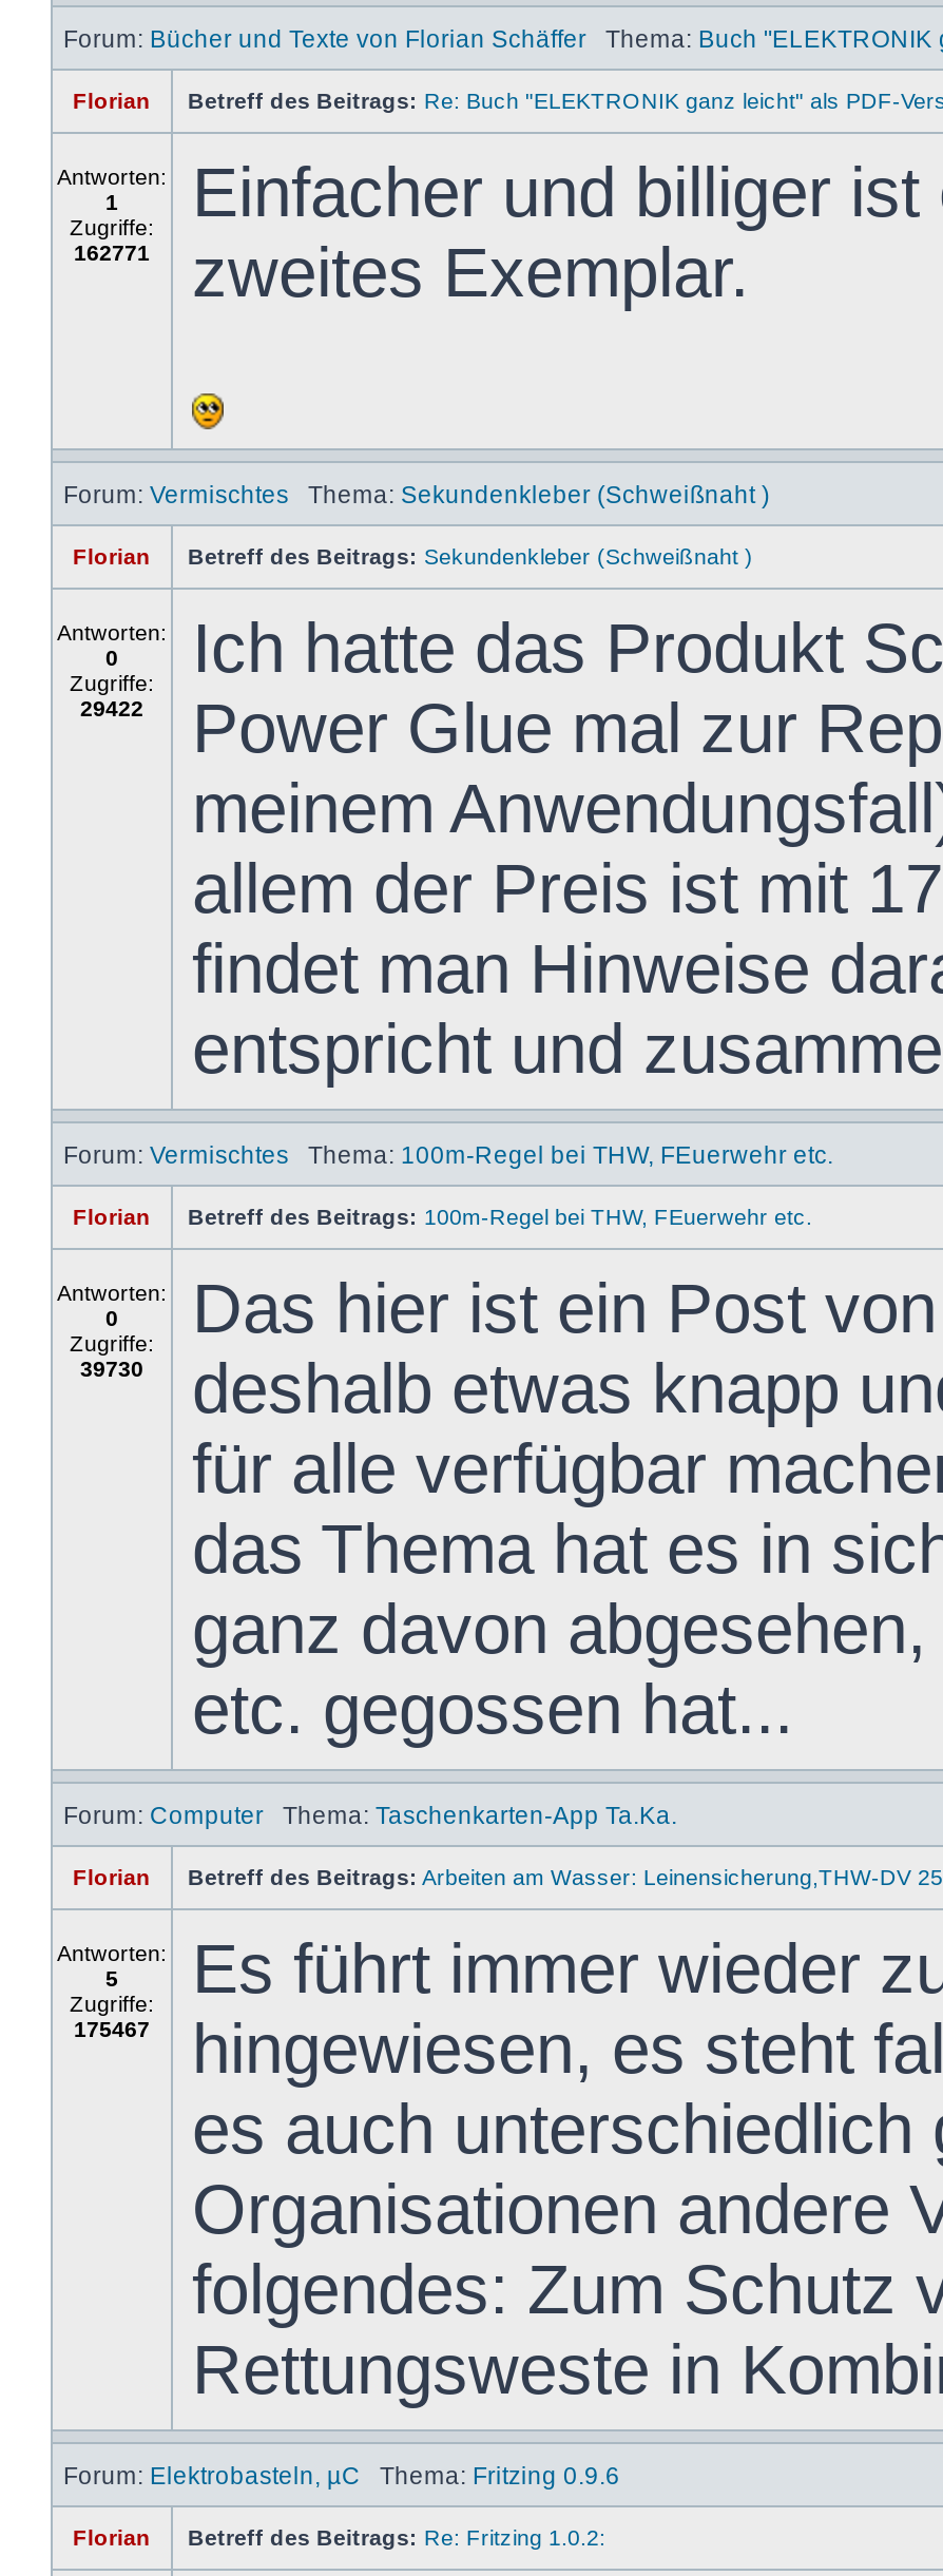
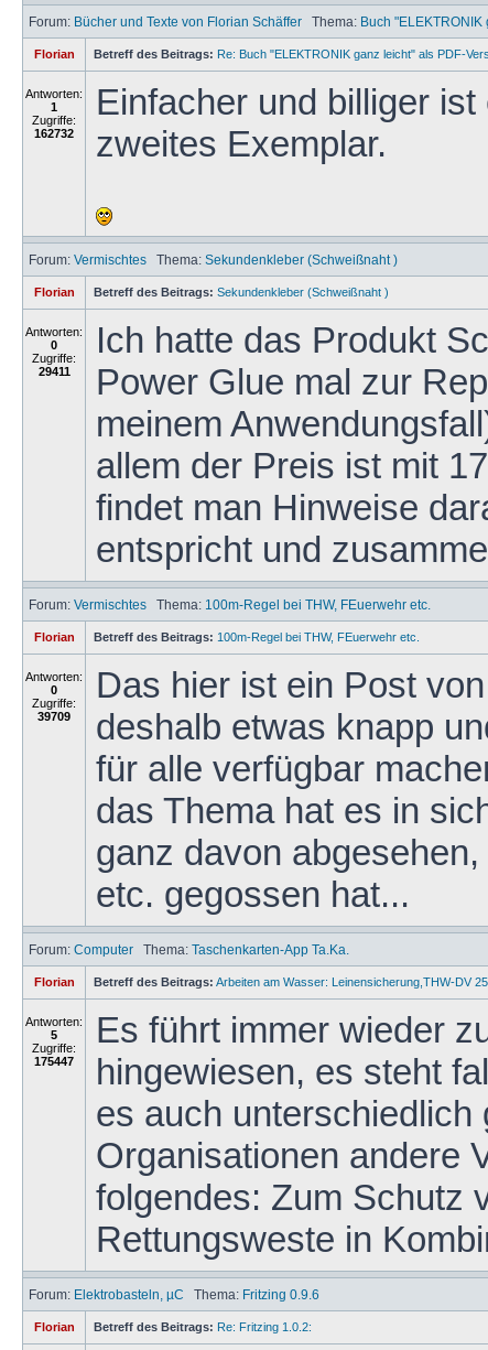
[74,233,749,311] 162771 zweites Exemplar. -> [34,123,387,164] 162732 zweites Exemplar.
[80,695,143,720] 29422 -> [38,365,70,378] 29411
[80,1356,143,1381] 39730 -> [37,710,71,723] 39709
[74,2016,150,2041] 175467 -> [34,1055,74,1068] 175447

